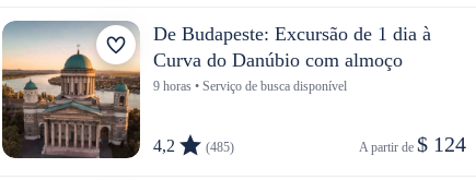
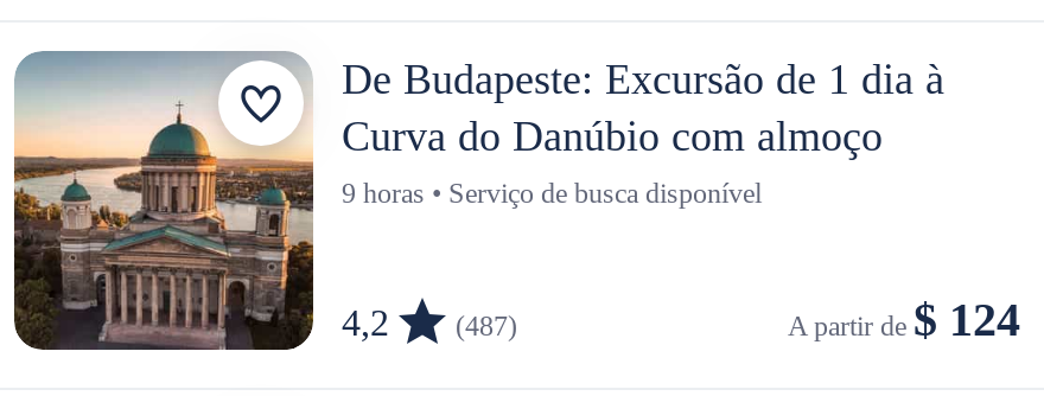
[153,136,234,155] 4,2 (485) -> [342,302,517,343] 4,2 (487)

